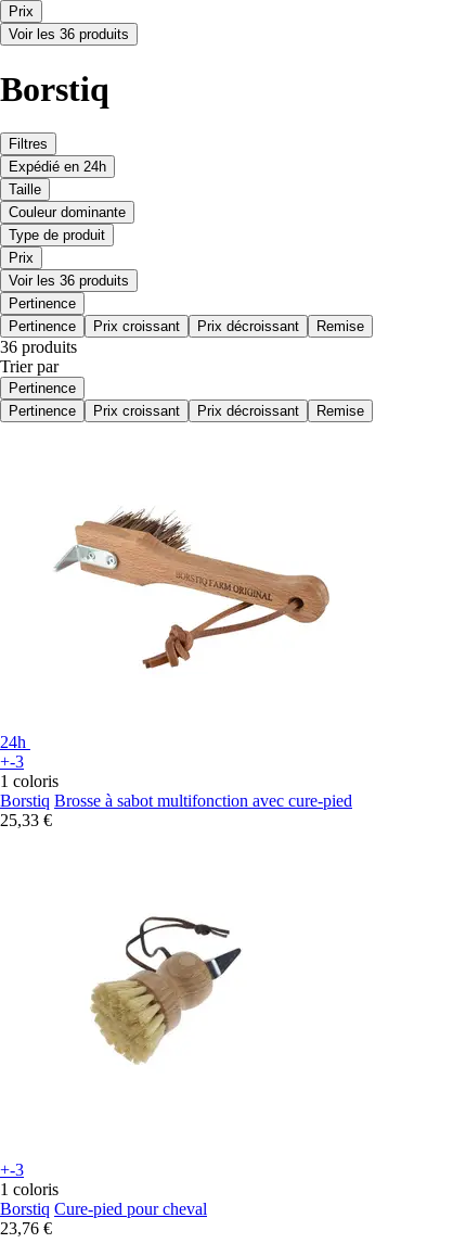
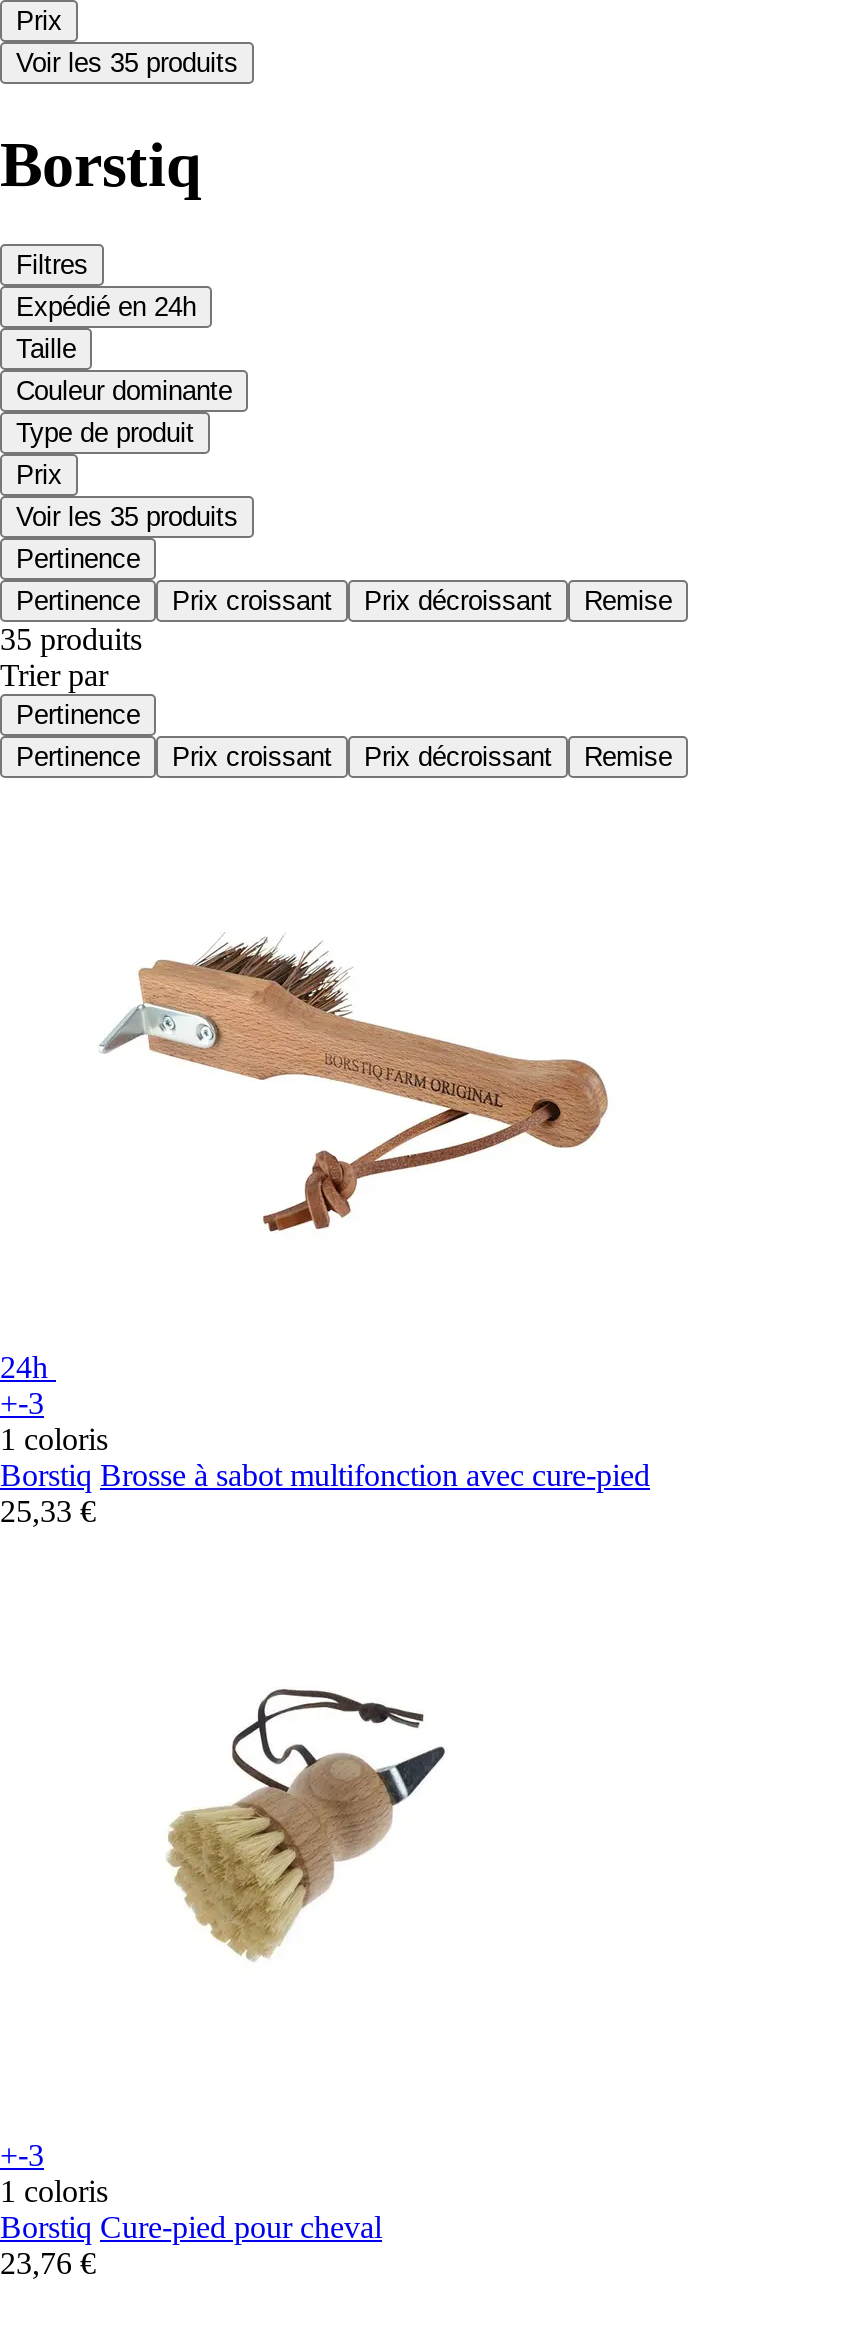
[9,26,129,43] Voir les 36 produits -> [16,49,238,79] Voir les 35 produits
[9,273,129,289] Voir les 36 produits -> [16,503,238,533] Voir les 35 produits
[0,338,77,356] 36 produits -> [0,623,142,657] 35 produits

